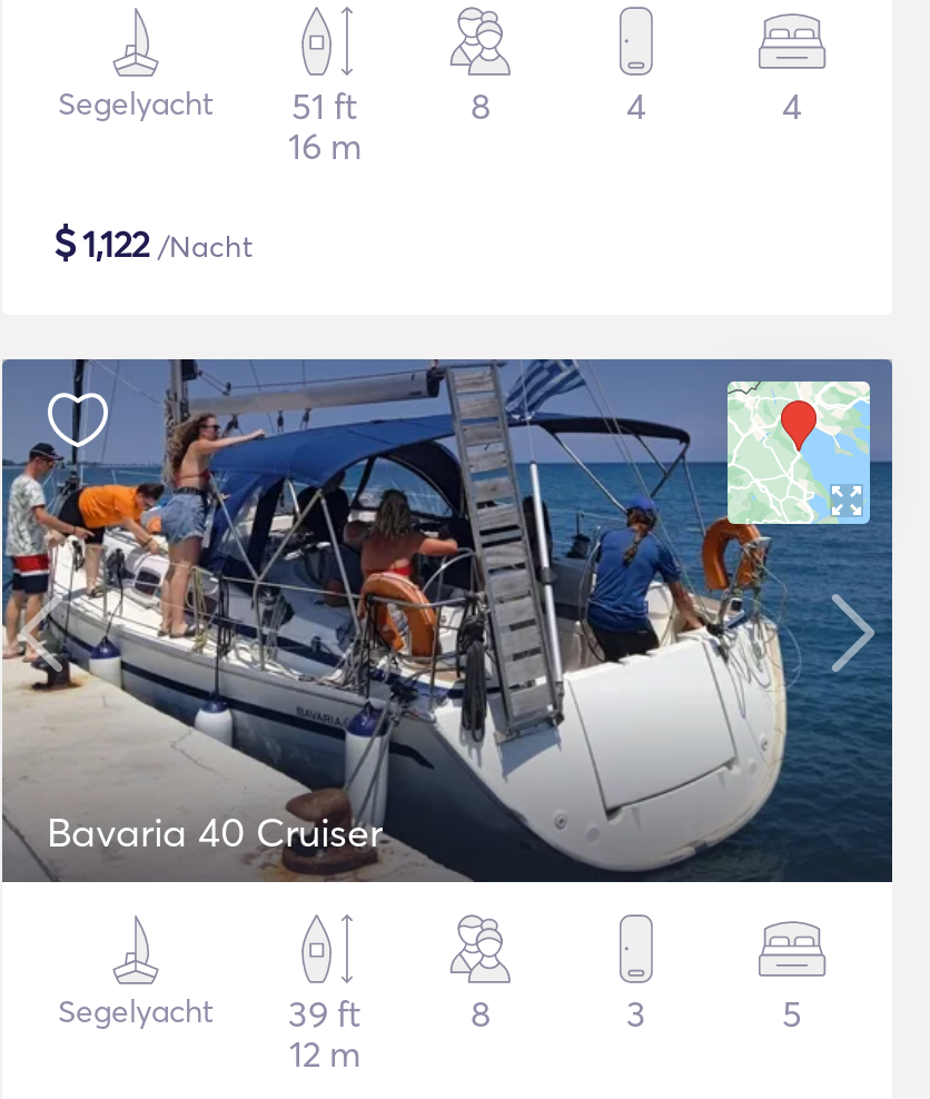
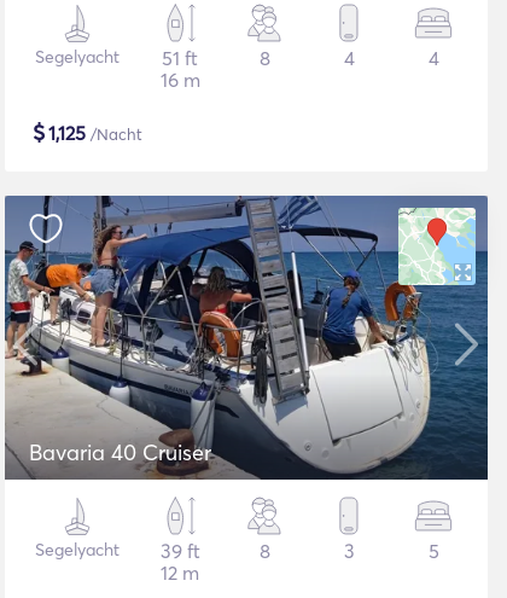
[53,217,254,268] $1,122 /Nacht -> [33,118,142,146] $1,125 /Nacht

